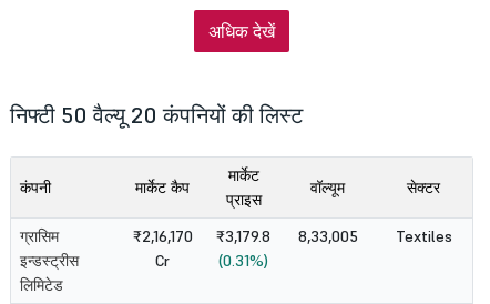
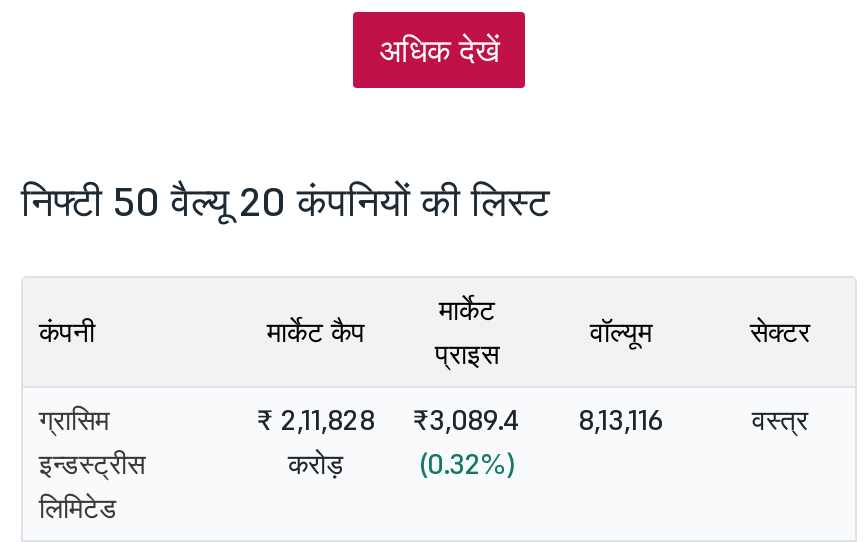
[132,226,192,271] ₹2,16,170 | Cr -> [257,402,375,482] ₹ 2,11,828 | करोड़
[216,226,270,271] ₹3,179.8 | (0.31%) -> [413,402,521,482] ₹3,089.4 | (0.32%)
[298,226,452,246] 8,33,005 | Textiles -> [578,402,808,438] 8,13,116 | वस्त्र

